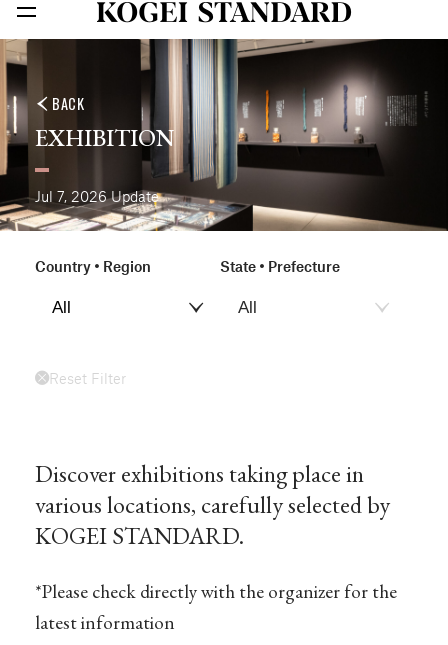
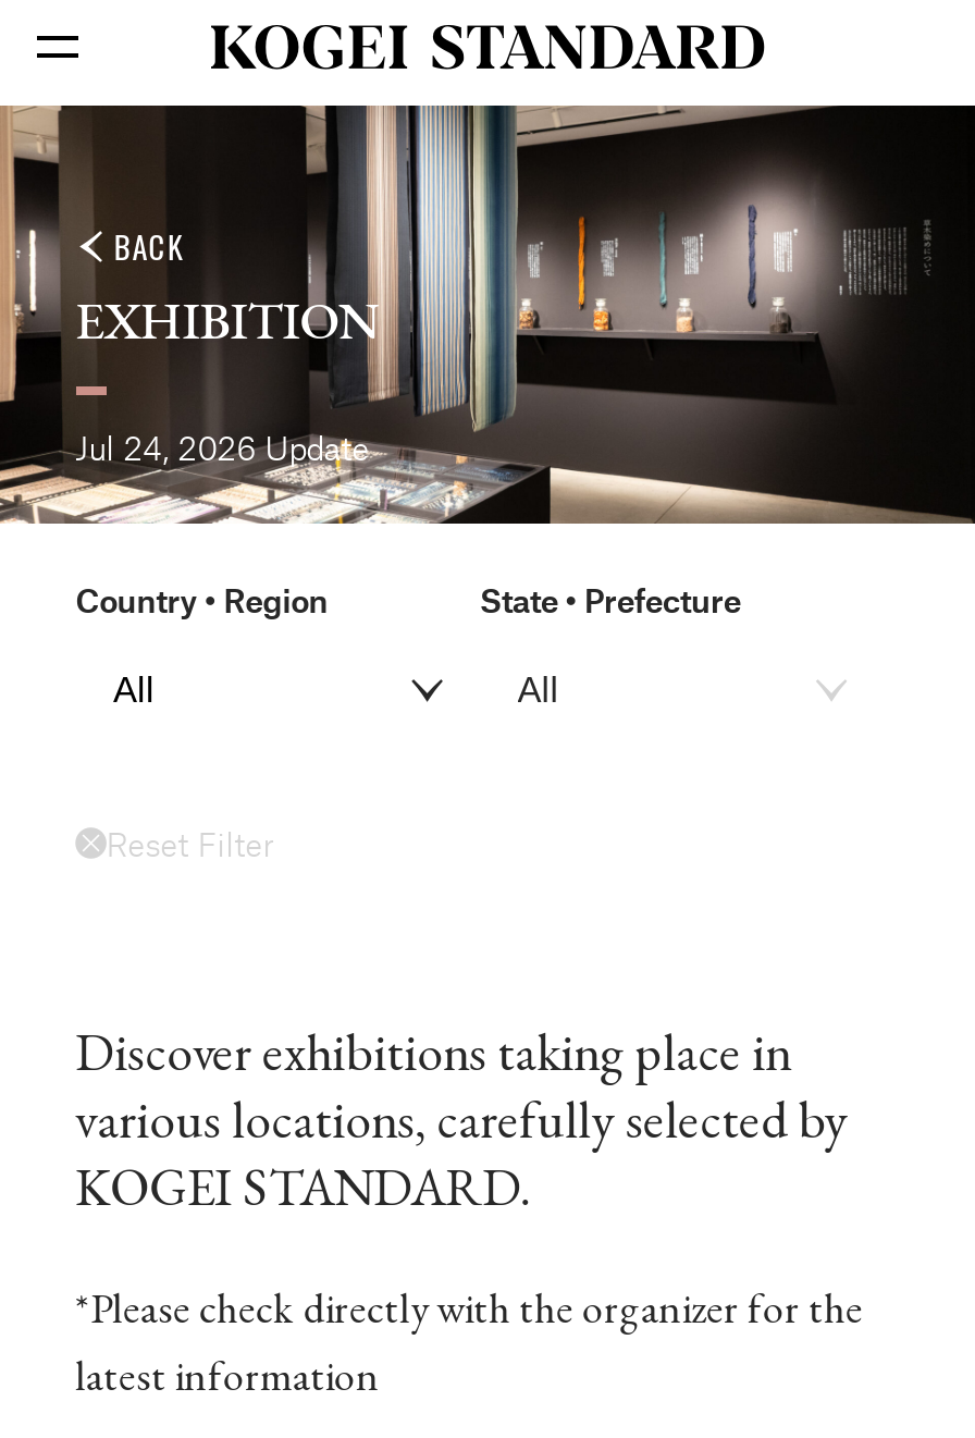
[35,187,159,205] Jul 7, 2026 Update -> [75,428,369,468] Jul 24, 2026 Update

